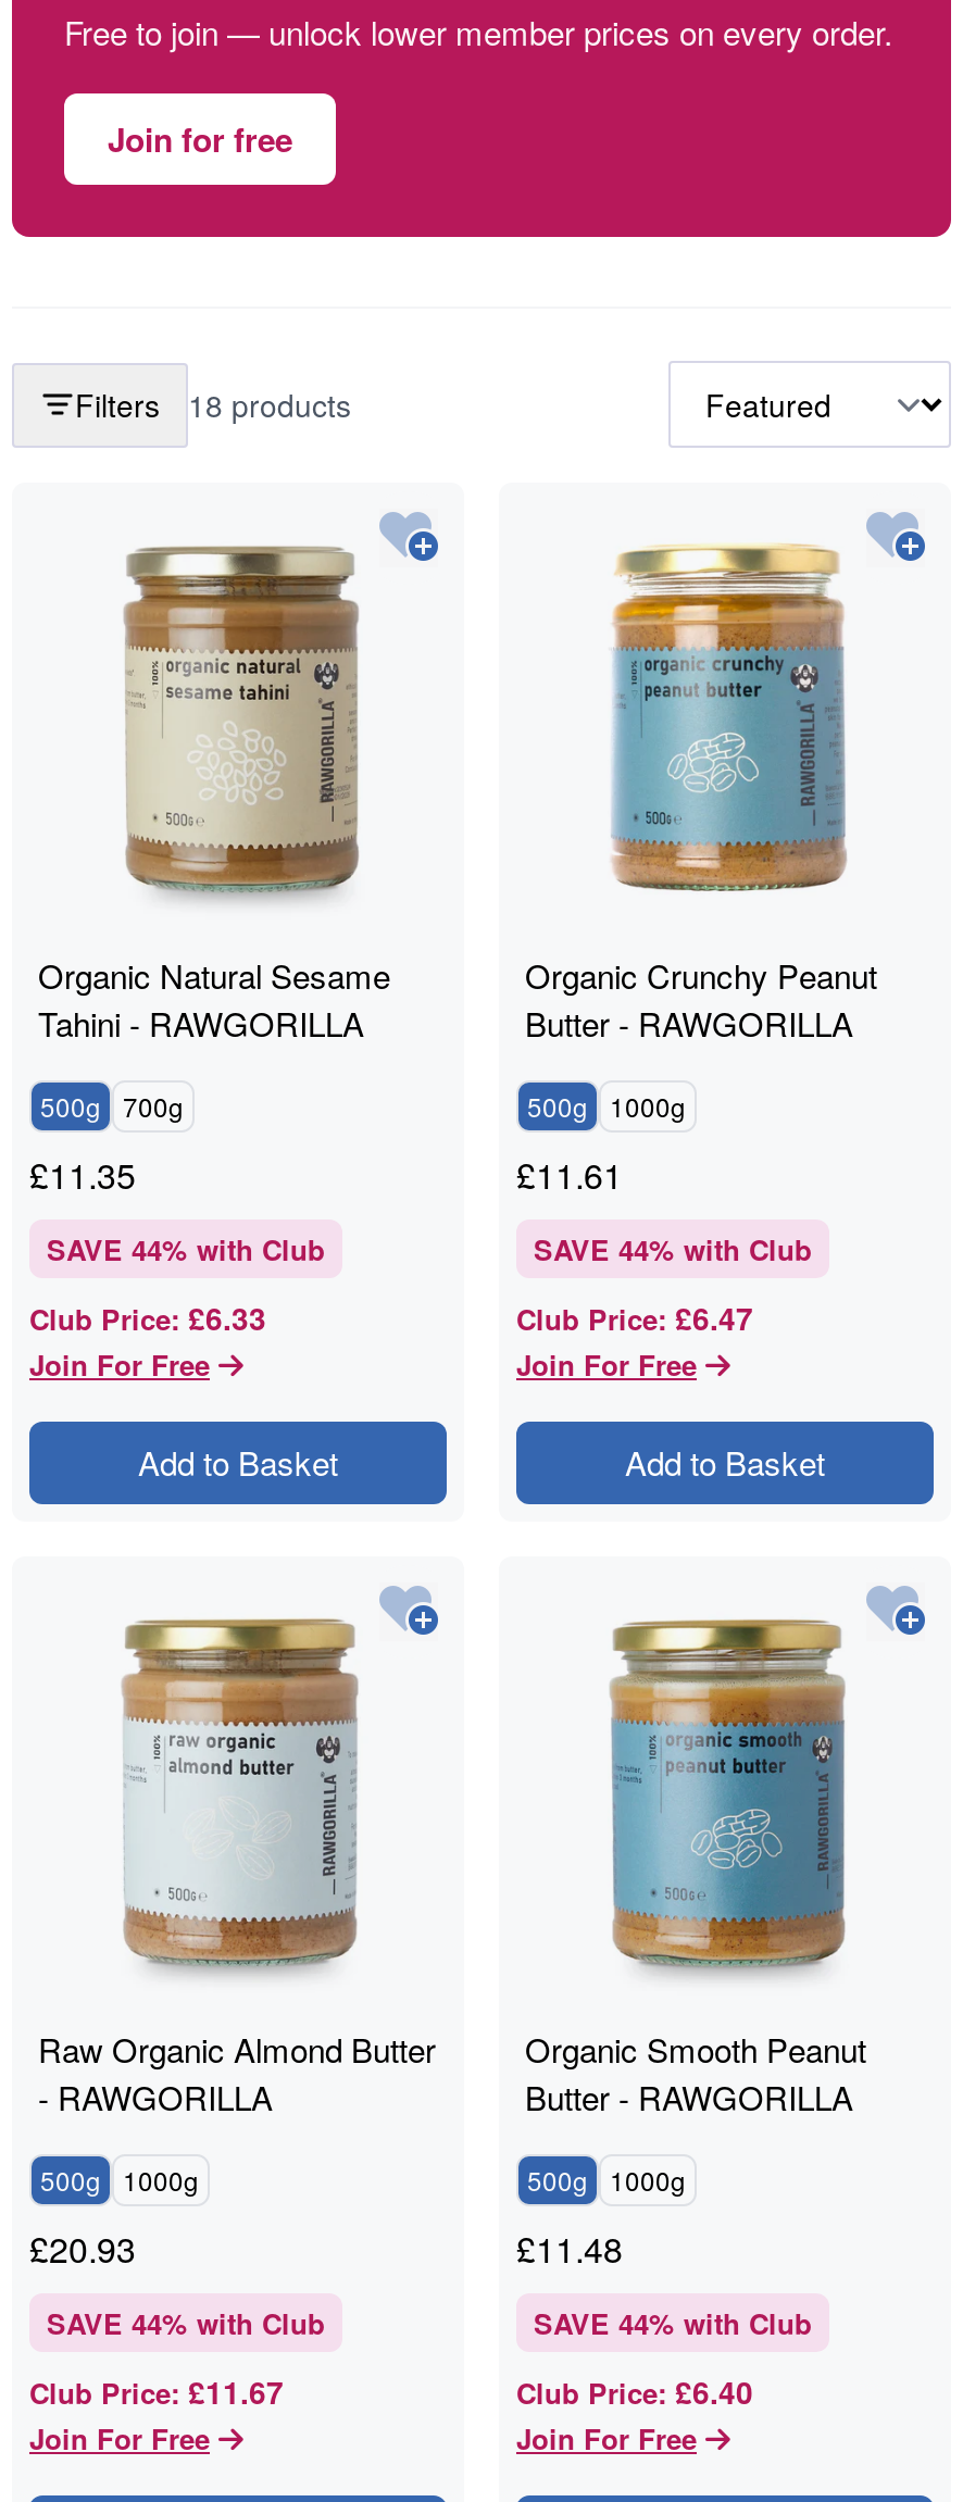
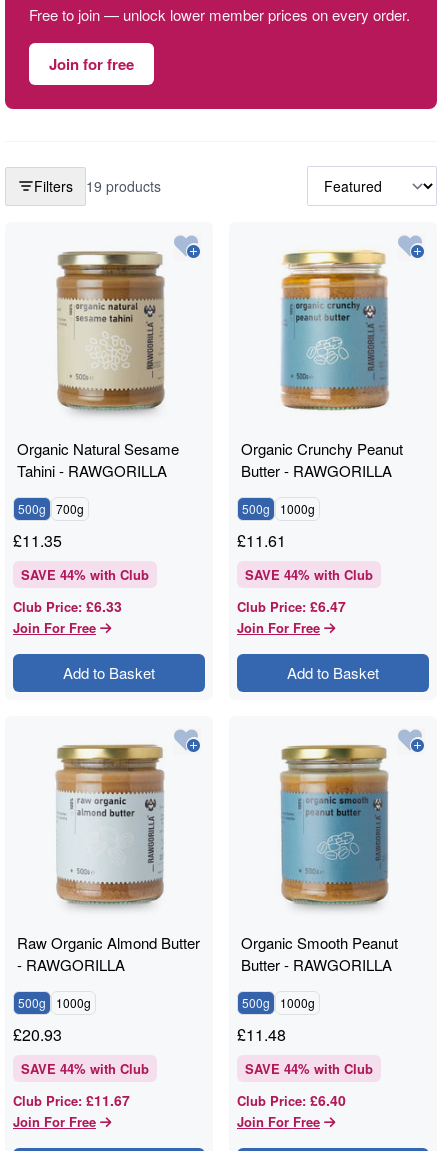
[75,381,351,425] Filters 18 products -> [34,175,161,195] Filters 19 products

